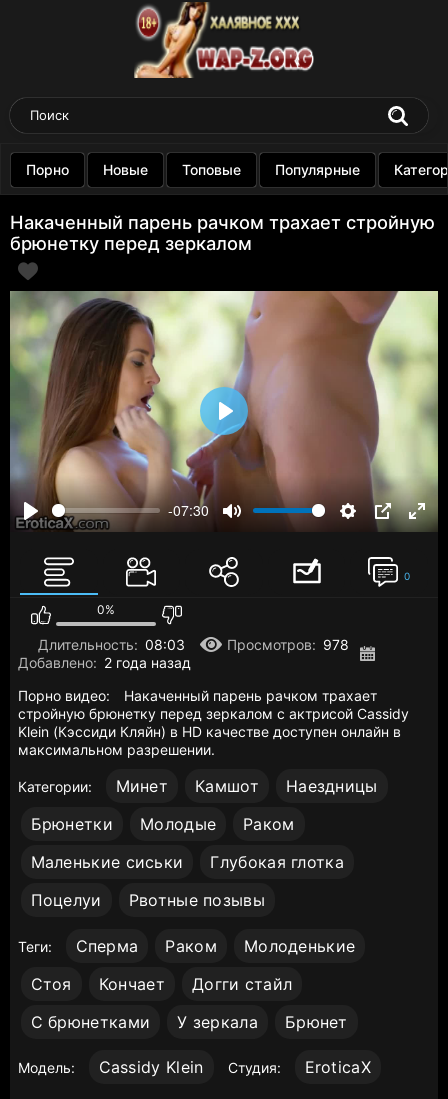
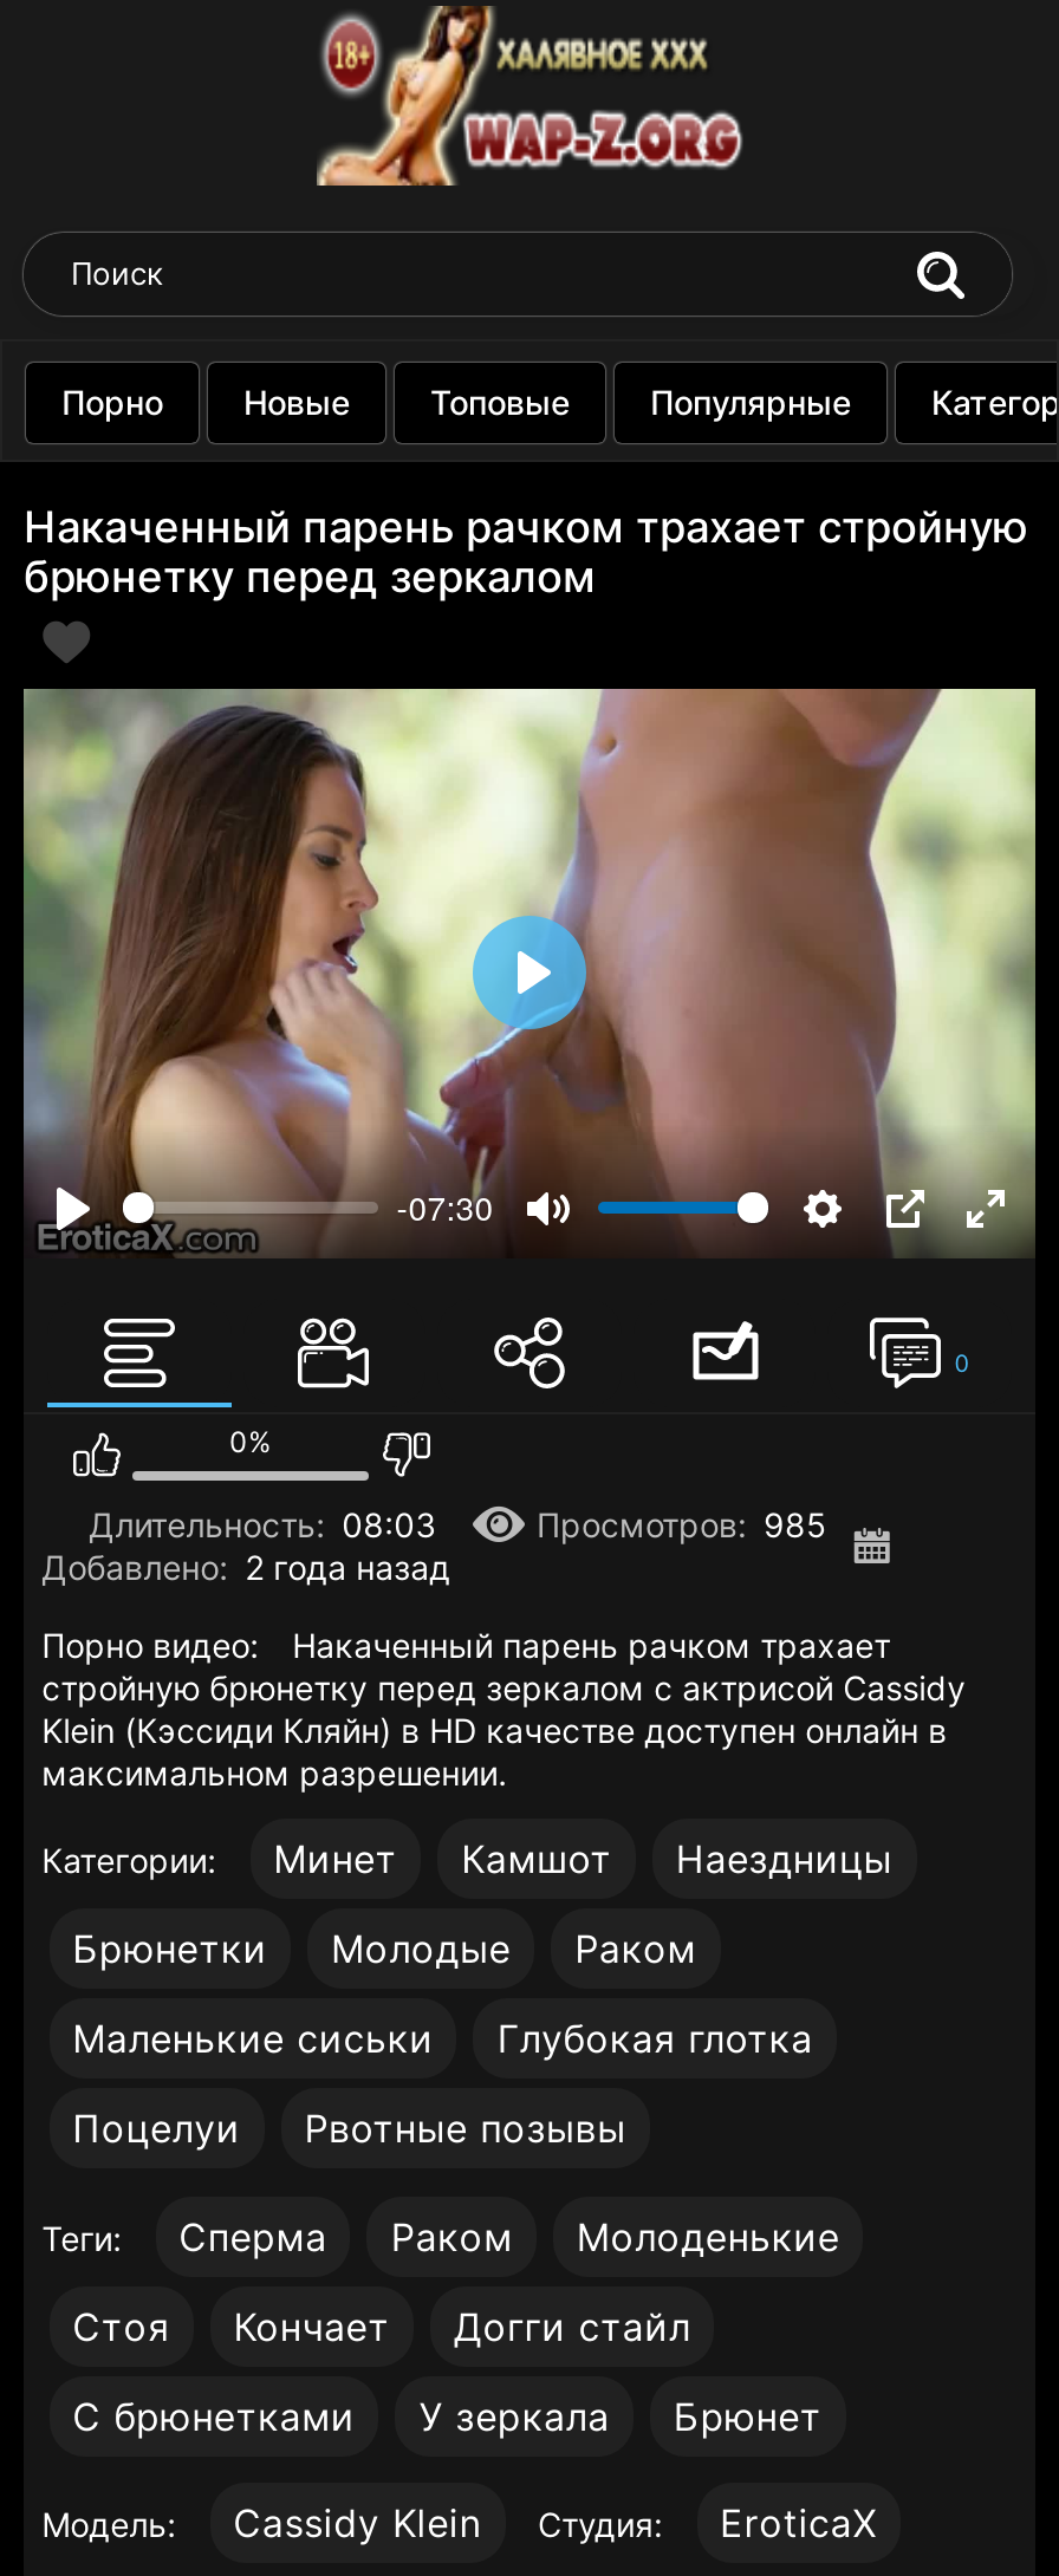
[227,636,349,653] Просмотров: 978 -> [537,1504,827,1545] Просмотров: 985

